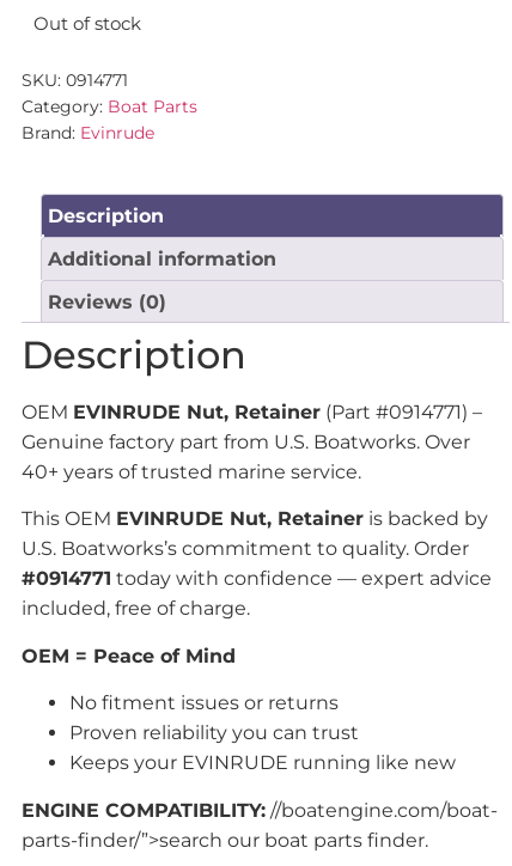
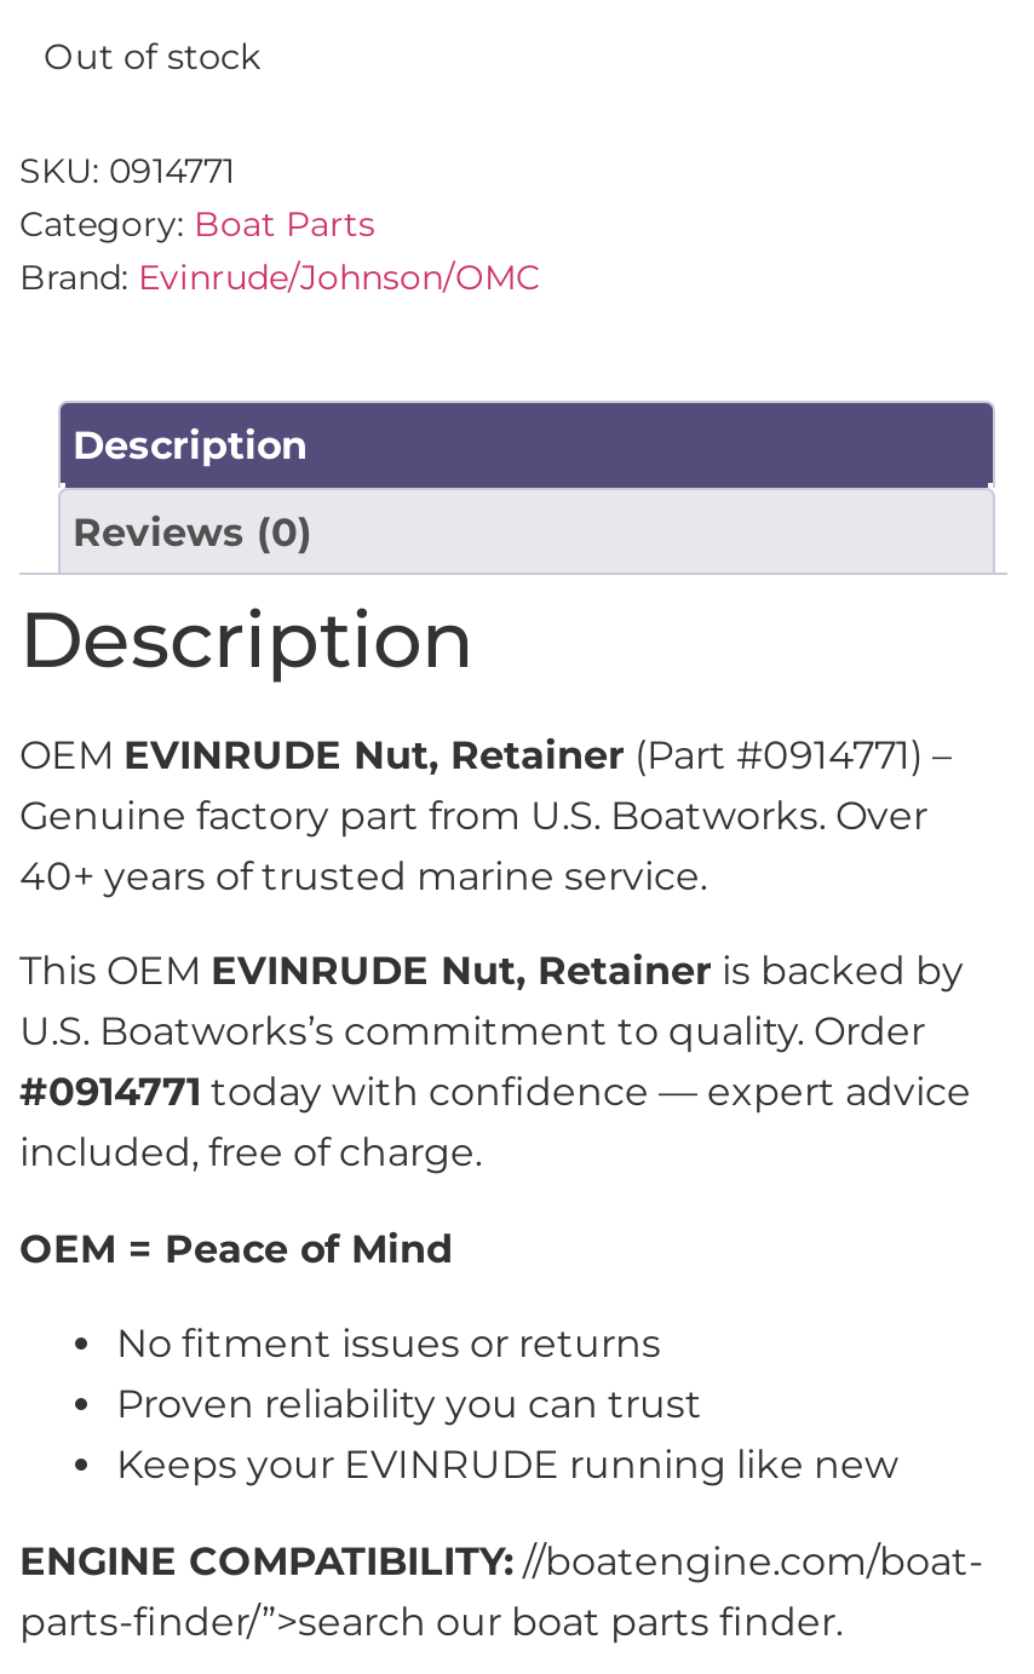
[22,122,154,144] Brand: Evinrude -> [19,256,540,299] Brand: Evinrude/Johnson/OMC
[48,248,276,270] Additional information -> none

